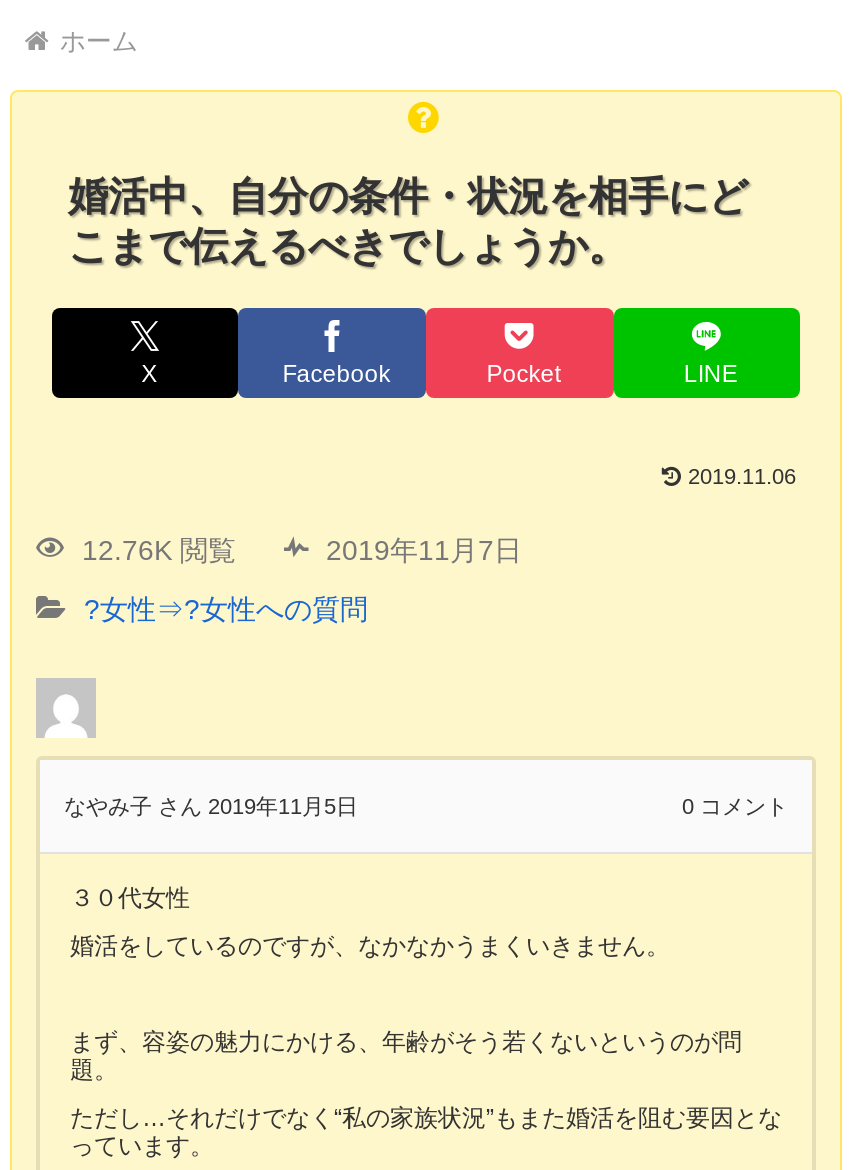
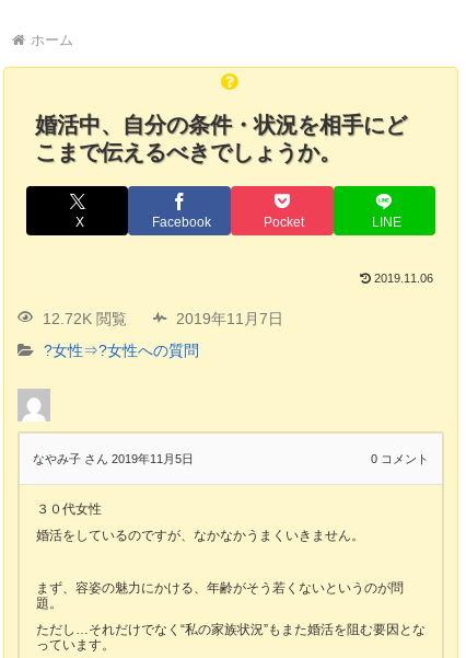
[82,535,236,567] 12.76K 閲覧 -> [43,310,127,328] 12.72K 閲覧

